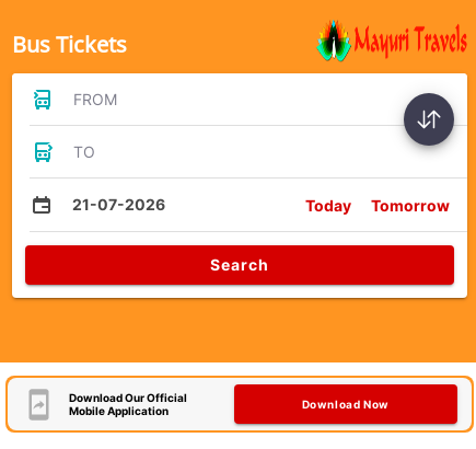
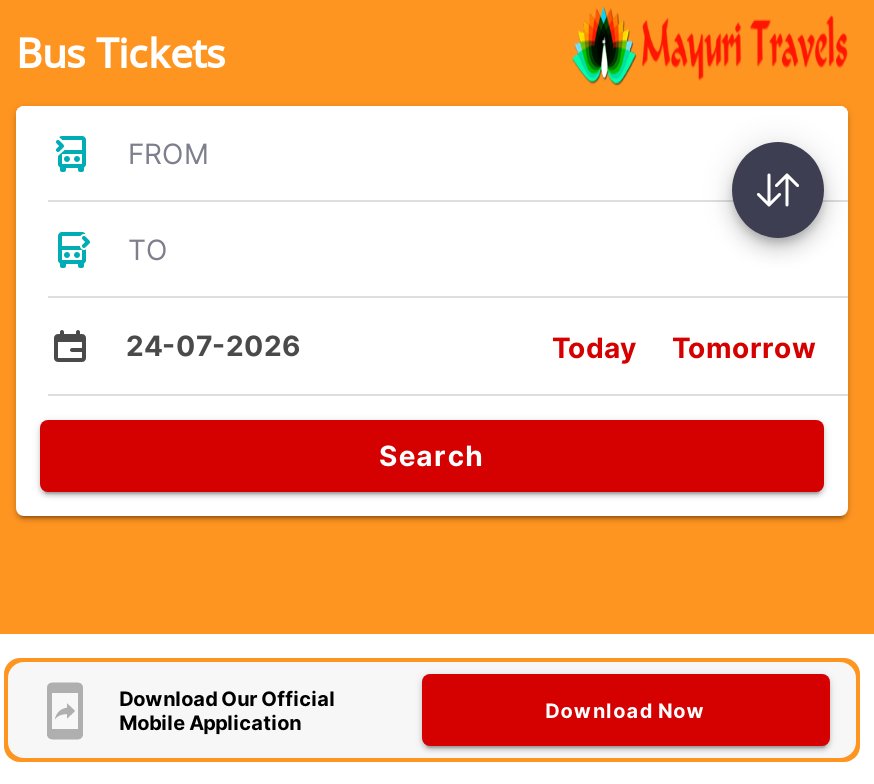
[72,195,165,214] 21-07-2026 -> [126,328,300,362] 24-07-2026

